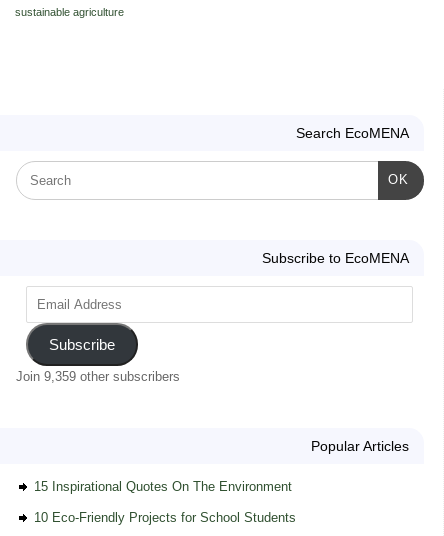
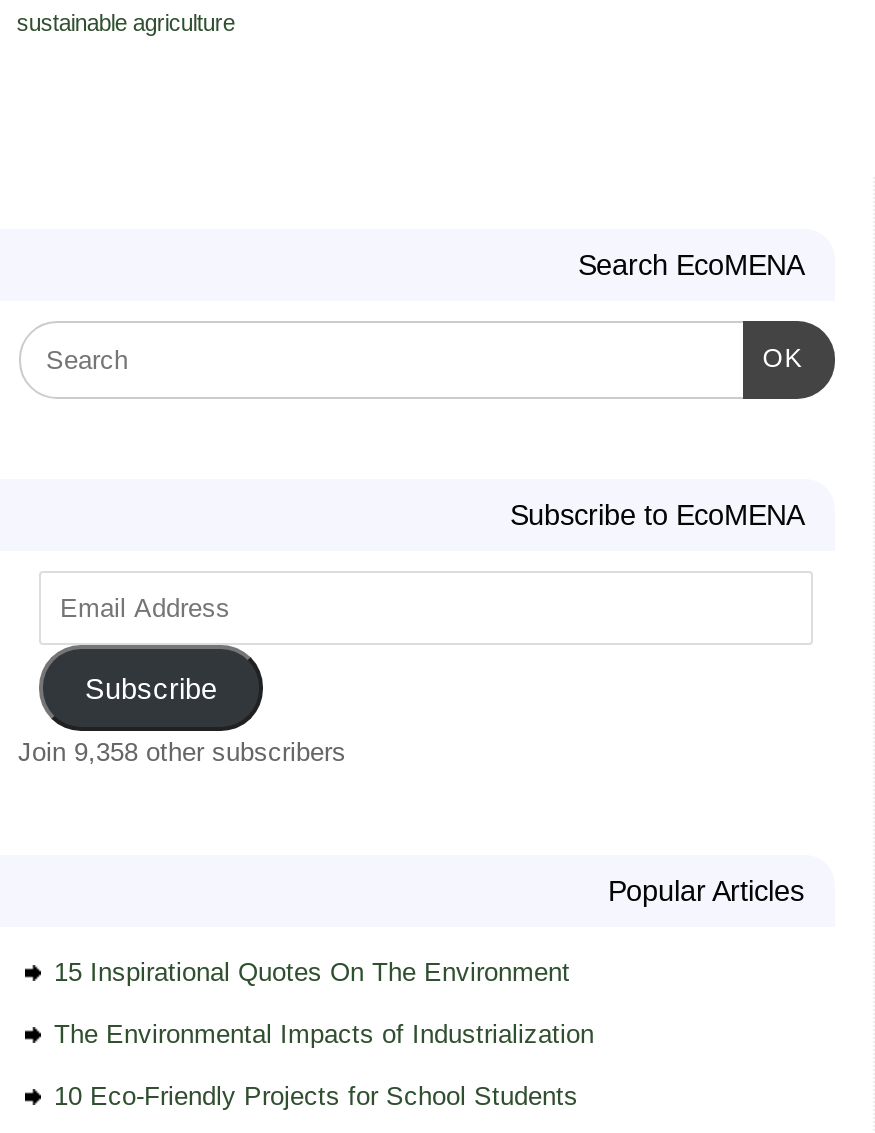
[15,369,179,384] Join 9,359 other subscribers -> [18,737,346,767] Join 9,358 other subscribers
none -> [54,1019,594,1049] The Environmental Impacts of Industrialization

